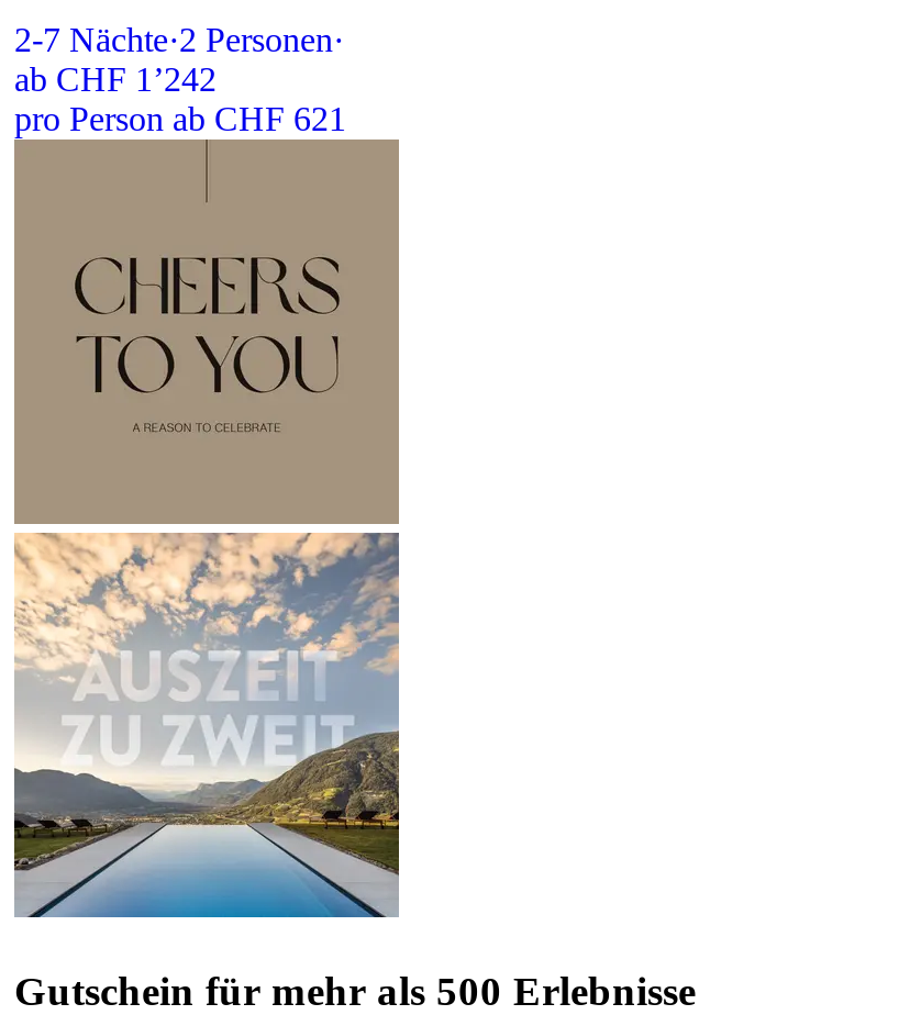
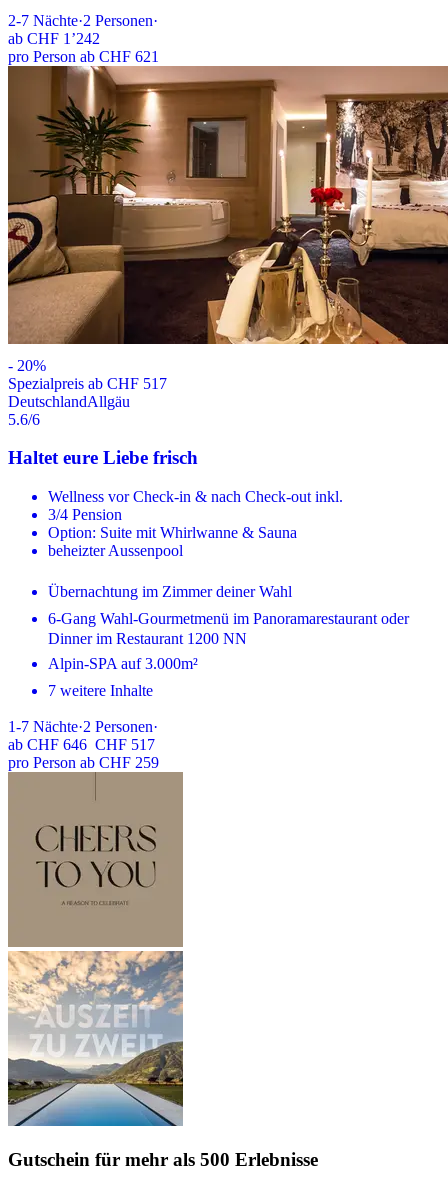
none -> [7,65,445,771] [image] | - 20% | Spezialpreis ab CHF 517 | DeutschlandAllgäu | 5.6/6 | Haltet eure Liebe frisch | Wellness vor Check-in & nach Check-out inkl. | 3/4 Pension | Option: Suite mit Whirlwanne & Sauna | beheizter Aussenpool | Übernachtung im Zimmer deiner Wahl | 6-Gang Wahl-Gourmetmenü im Panoramarestaurant oder | Dinner im Restaurant 1200 NN | Alpin-SPA auf 3.000m² | 7 weitere Inhalte | 1-7 Nächte·2 Personen · | ab CHF 646 CHF 517 | pro Person ab CHF 259

